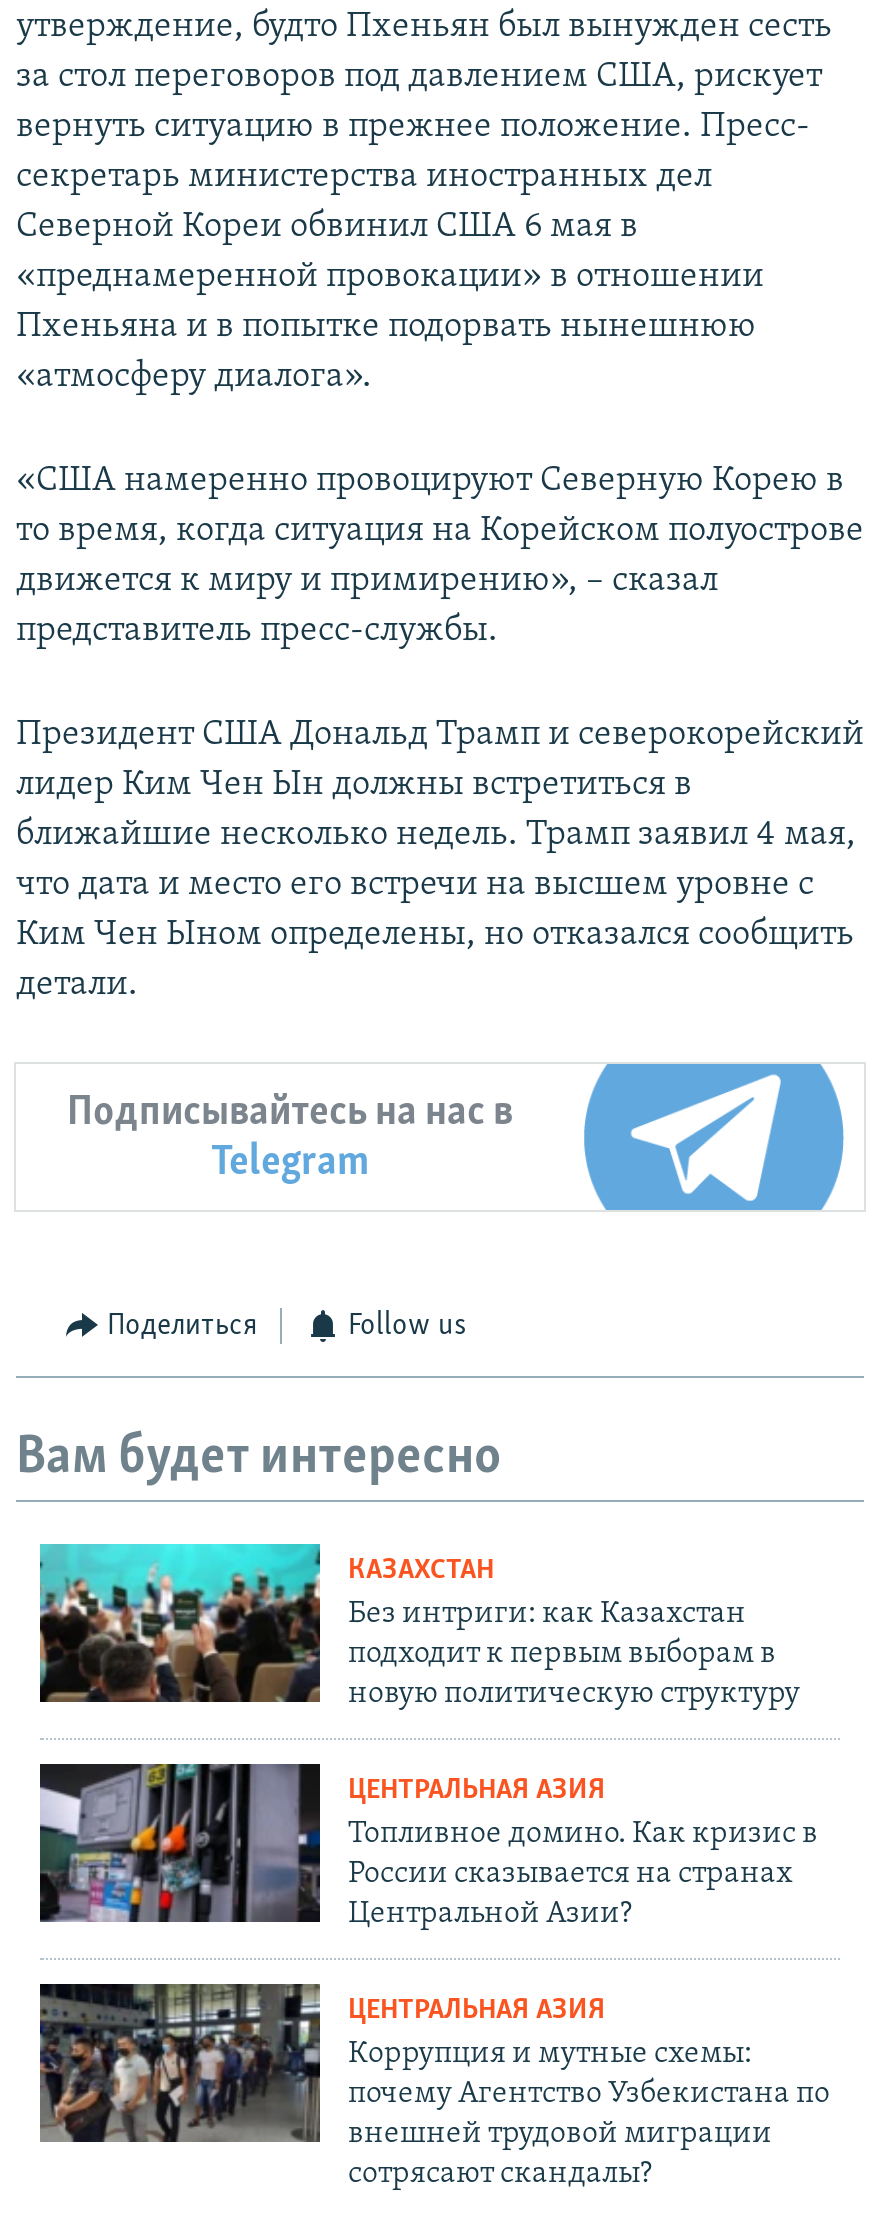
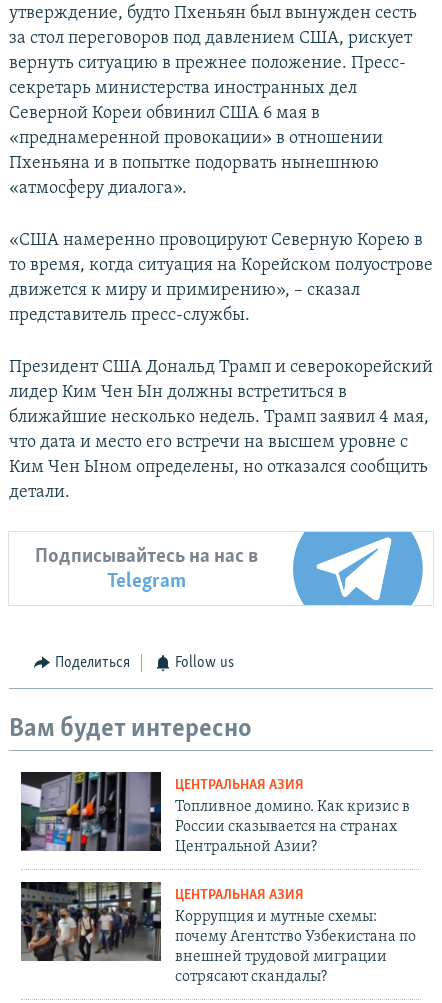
[38,1542,800,1711] [image] | КАЗАХСТАН | Без интриги: как Казахстан | подходит к первым выборам в | новую политическую структуру -> none

